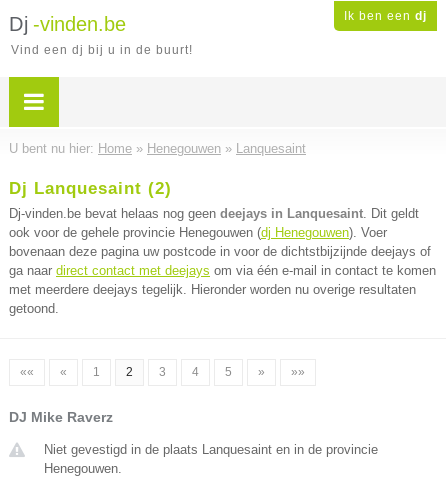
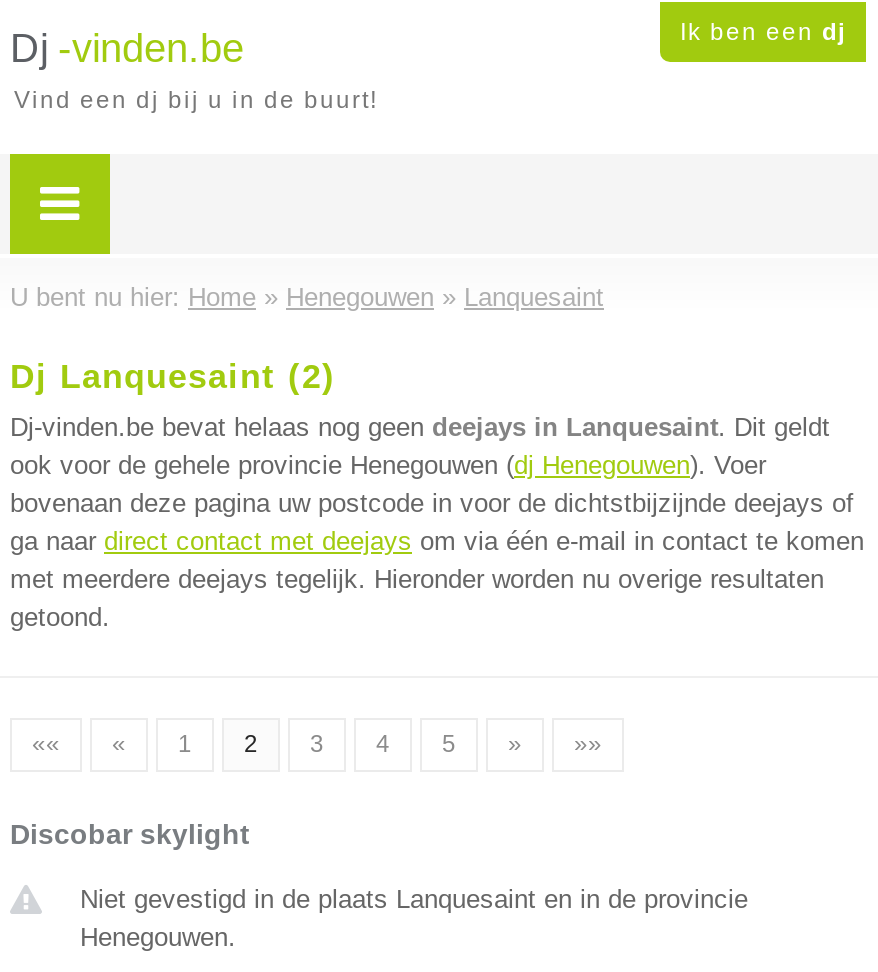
[9,409,113,425] DJ Mike Raverz -> [10,818,250,850] Discobar skylight

